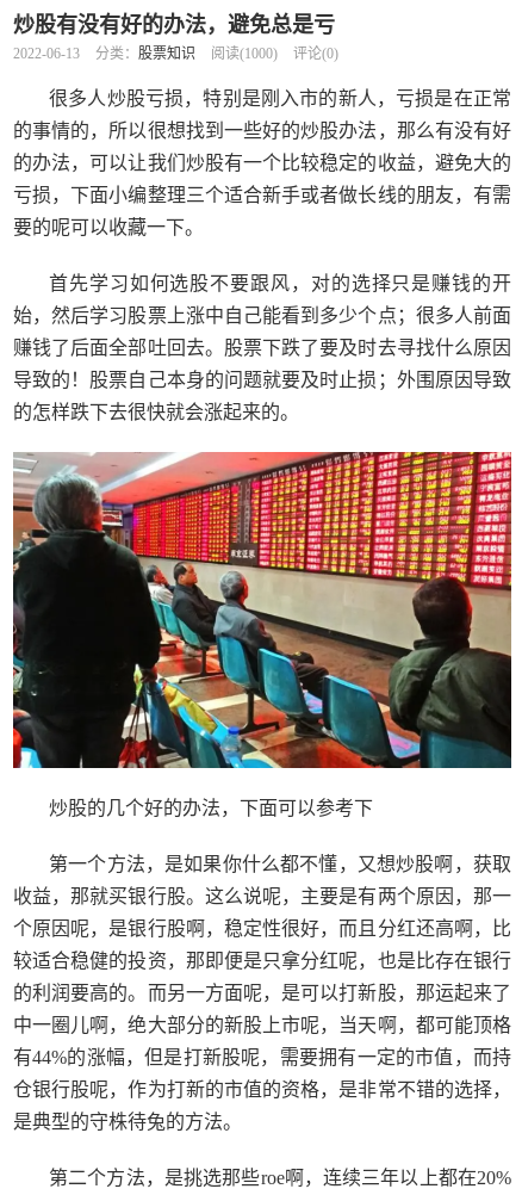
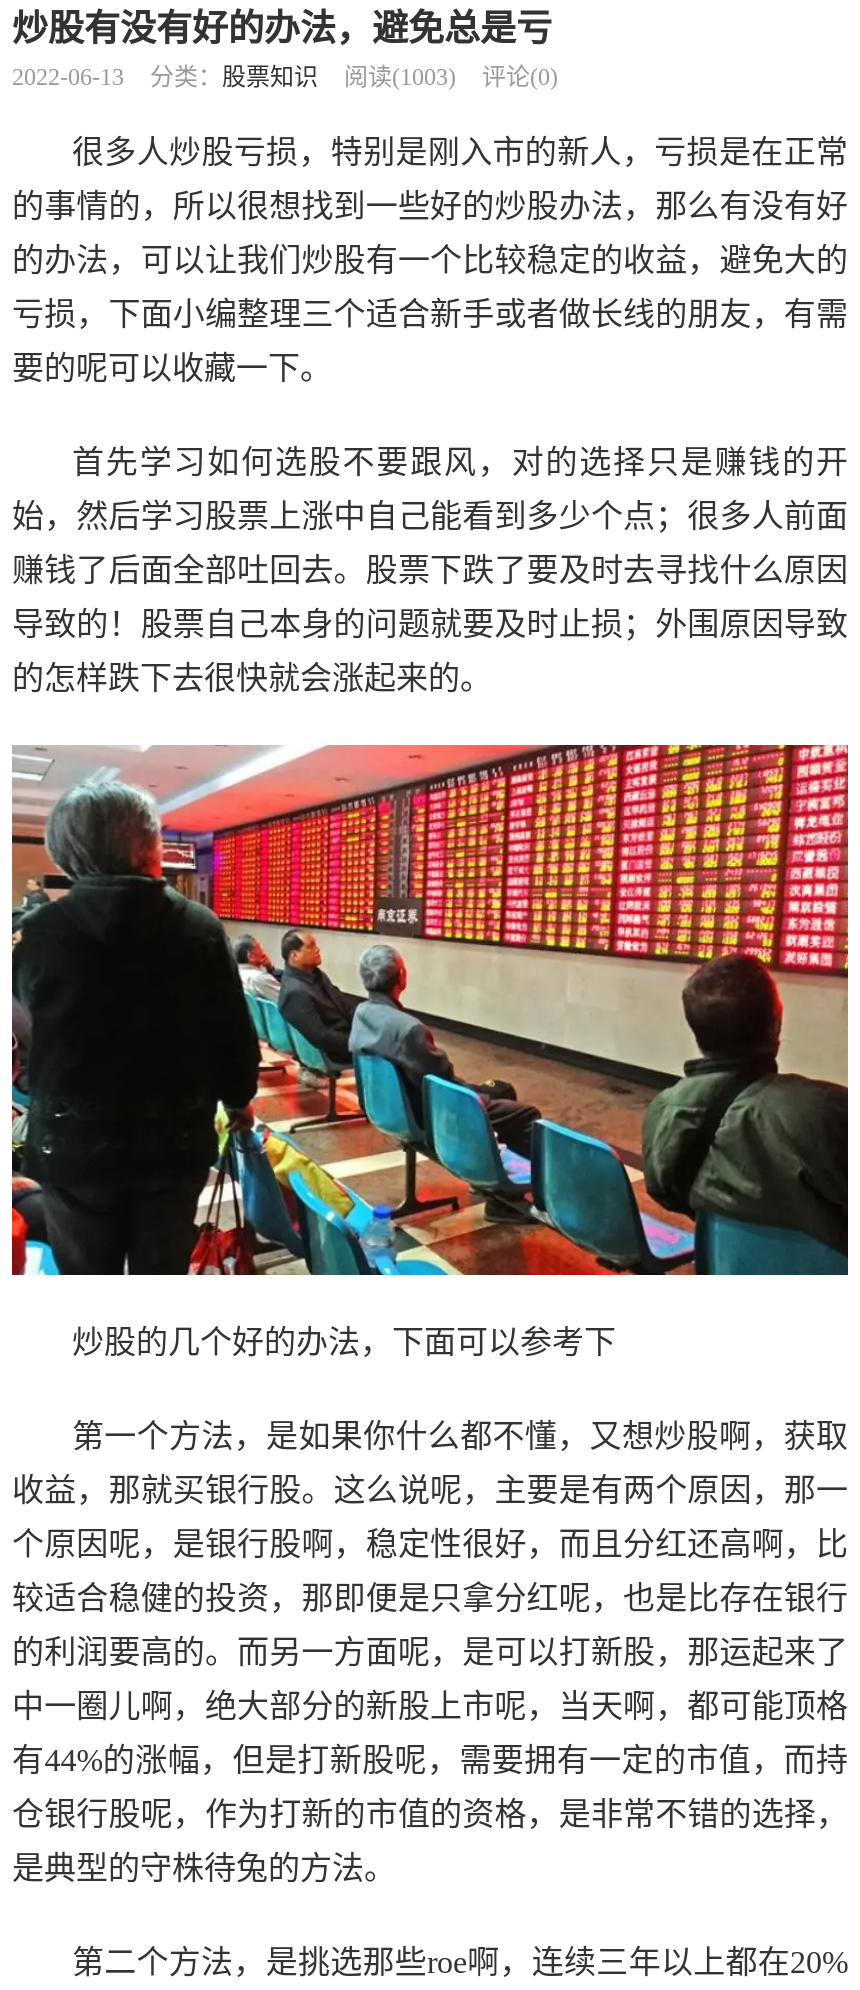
[13,45,338,62] 2022-06-13 分类：股票知识 阅读(1000) 评论(0) -> [12,63,558,91] 2022-06-13 分类：股票知识 阅读(1003) 评论(0)

